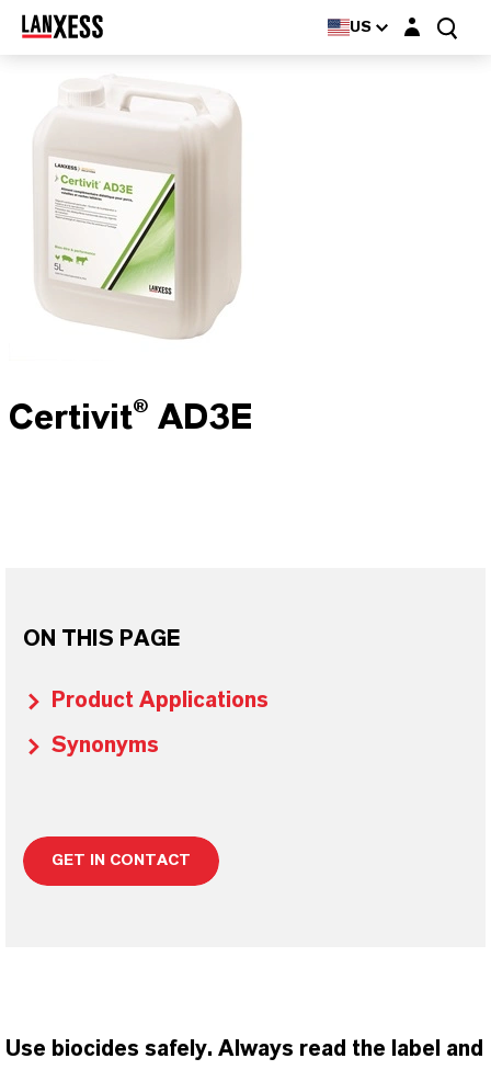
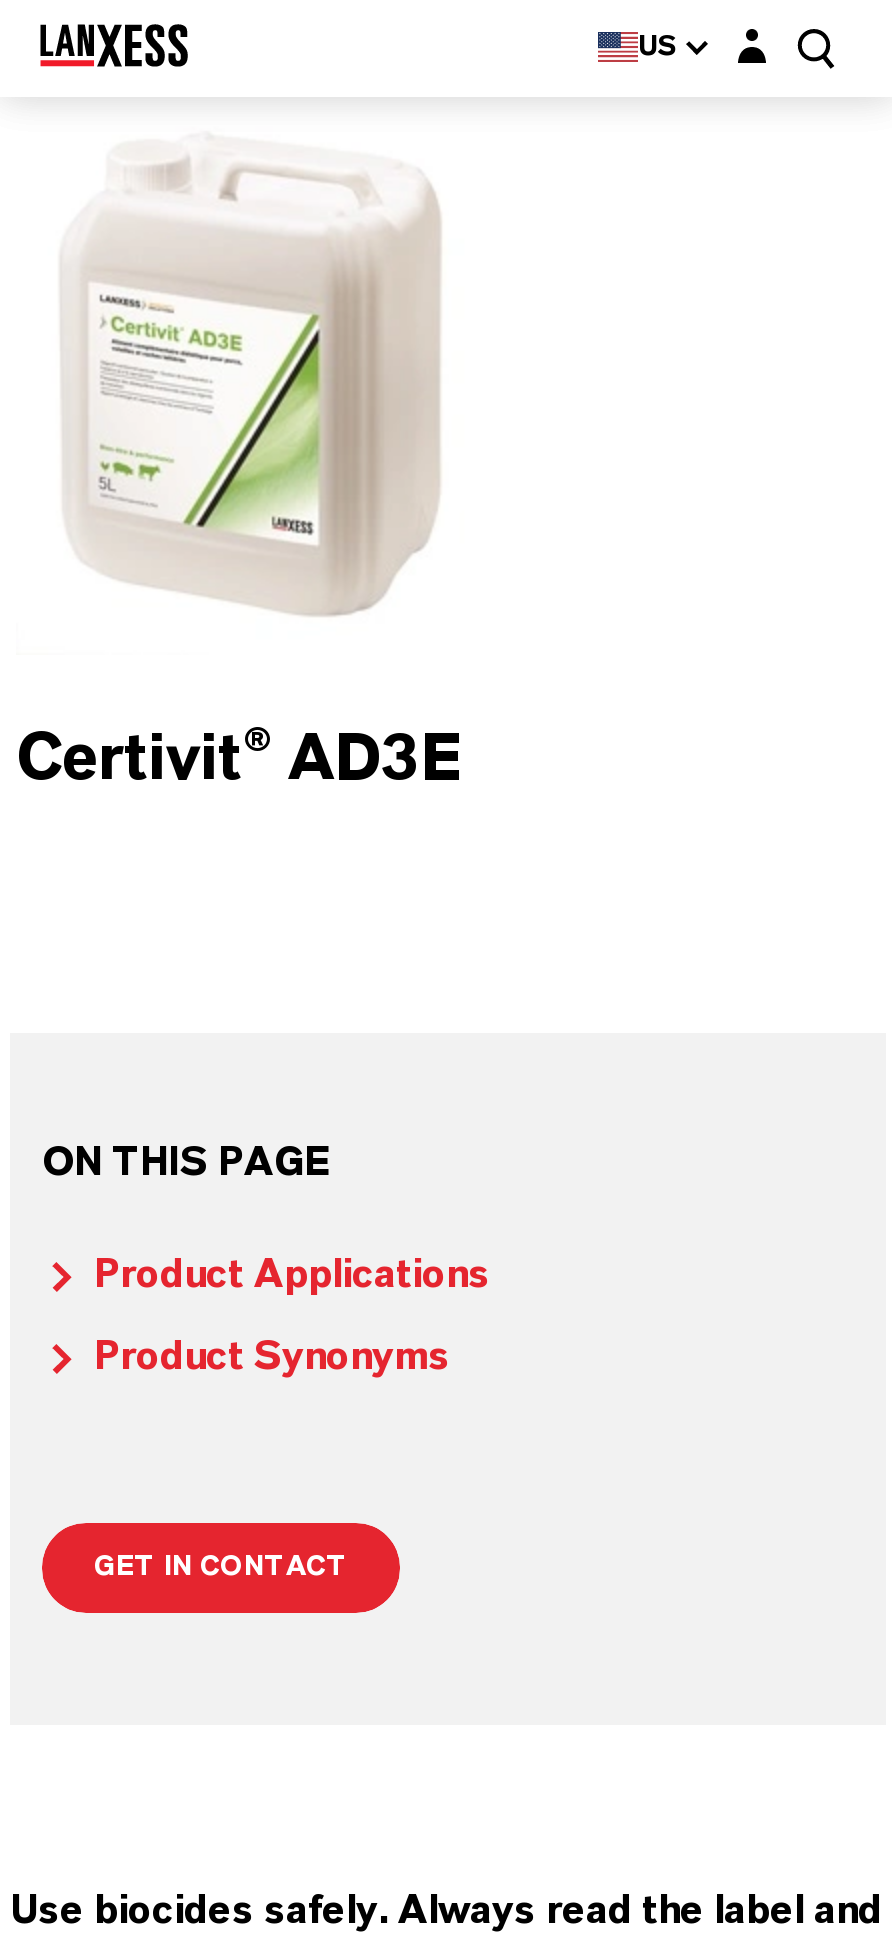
[52,735,159,756] Synonyms -> [94,1337,450,1377] Product Synonyms

